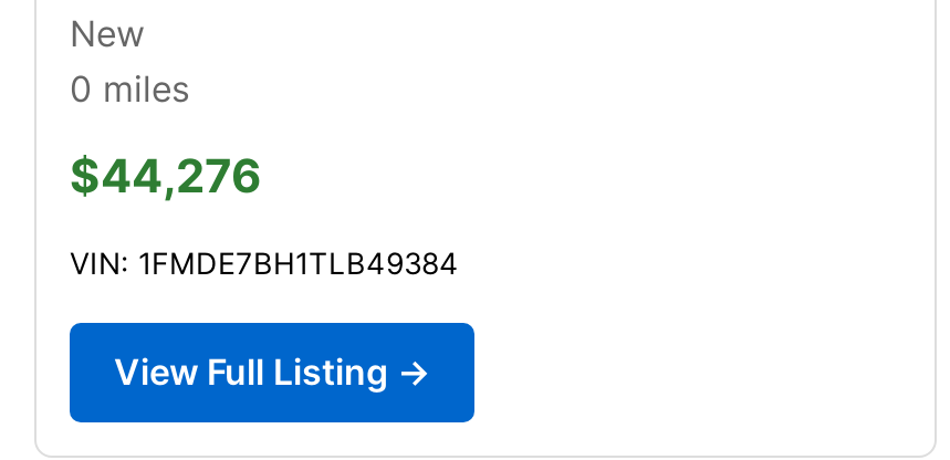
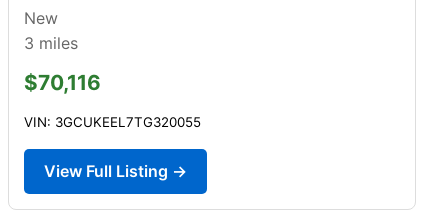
[70,66,189,110] 0 miles -> [24,33,78,53] 3 miles
[70,148,262,203] $44,276 -> [24,70,101,95] $70,116
[70,245,459,281] VIN: 1FMDE7BH1TLB49384 -> [24,114,201,130] VIN: 3GCUKEEL7TG320055

